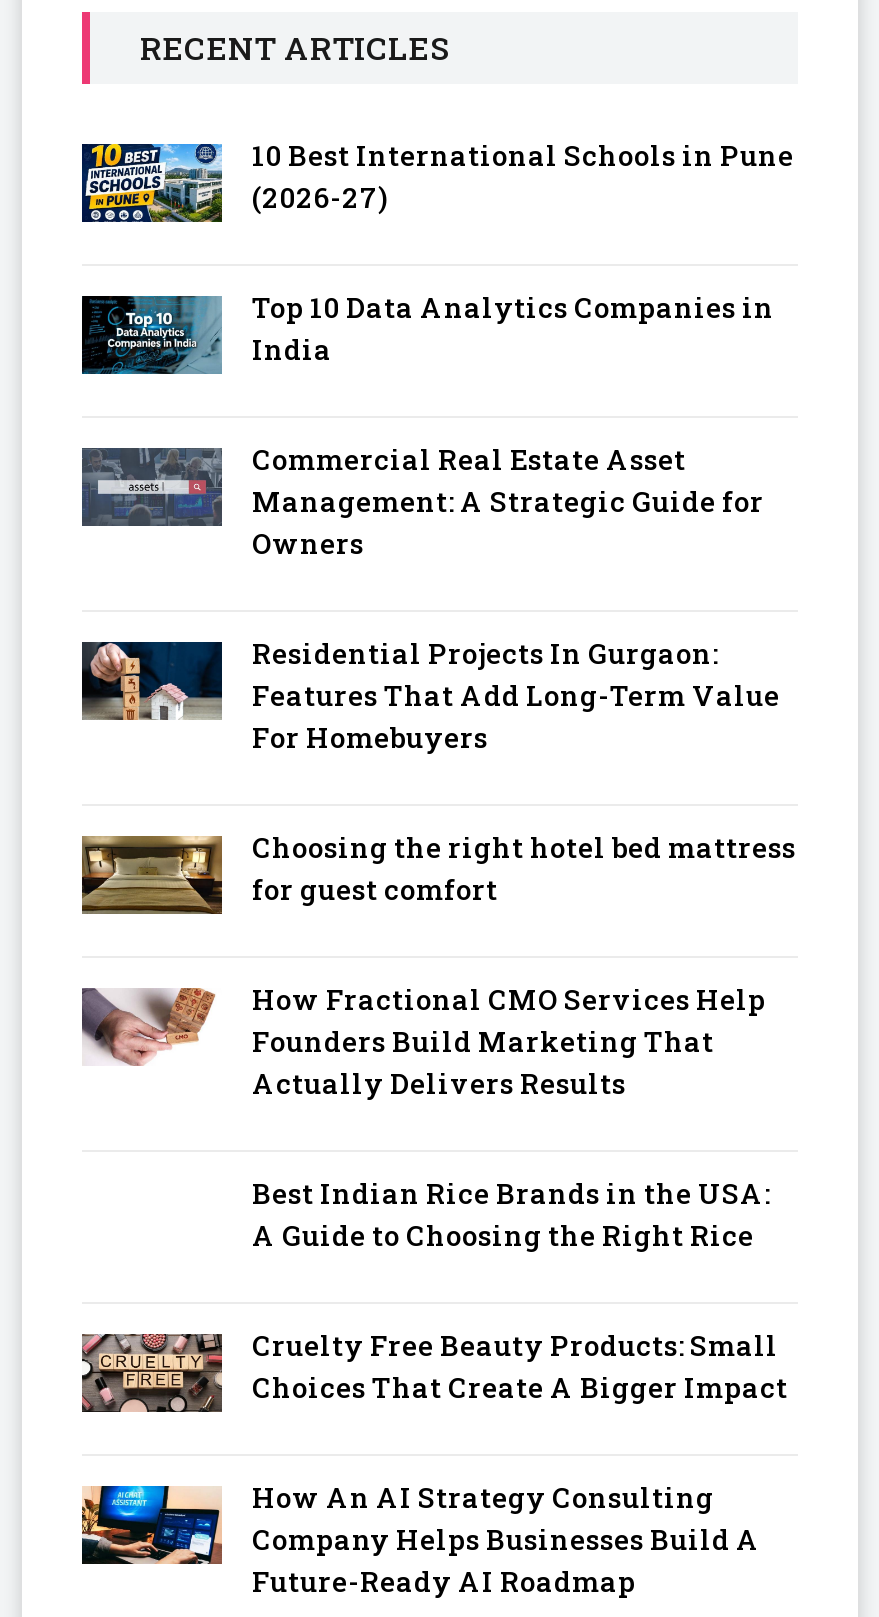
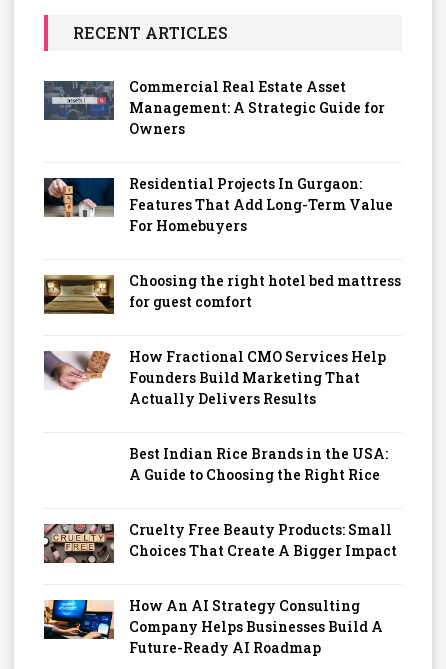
[82,136,794,368] [image] | 10 Best International Schools in Pune | (2026-27) | Top 10 Data Analytics Companies in | India -> none
[80,294,224,388] [image] -> none

